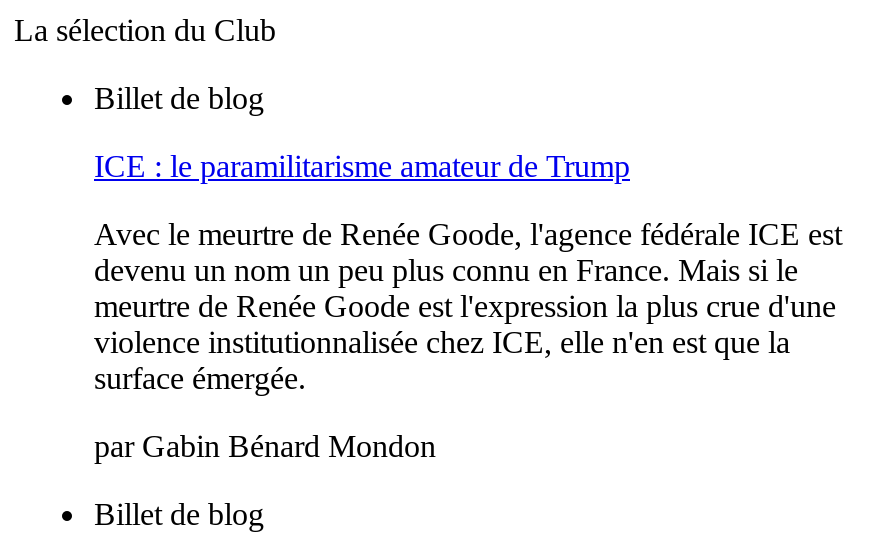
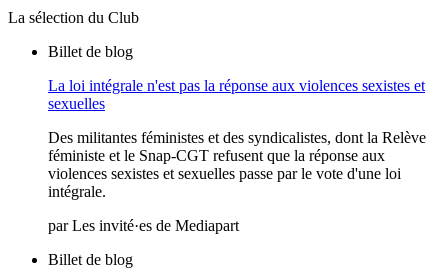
[94,149,630,183] ICE : le paramilitarisme amateur de Trump -> [48,77,425,112] La loi intégrale n'est pas la réponse aux violences sexistes et | sexuelles
[94,217,842,395] Avec le meurtre de Renée Goode, l'agence fédérale ICE est | devenu un nom un peu plus connu en France. Mais si le | meurtre de Renée Goode est l'expression la plus crue d'une | violence institutionnalisée chez ICE, elle n'en est que la | surface émergée. -> [48,129,426,200] Des militantes féministes et des syndicalistes, dont la Relève | féministe et le Snap-CGT refusent que la réponse aux | violences sexistes et sexuelles passe par le vote d'une loi | intégrale.
[94,429,436,463] par Gabin Bénard Mondon -> [48,217,239,234] par Les invité·es de Mediapart

